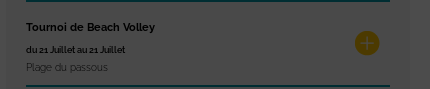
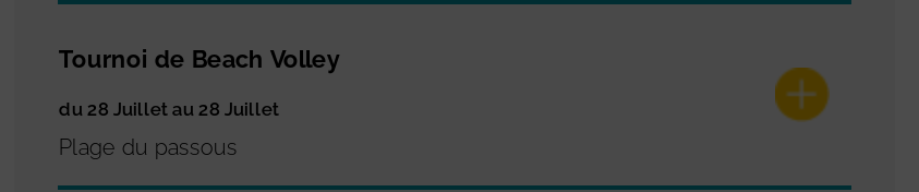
[26,45,125,55] du 21 Juillet au 21 Juillet -> [59,98,279,119] du 28 Juillet au 28 Juillet

